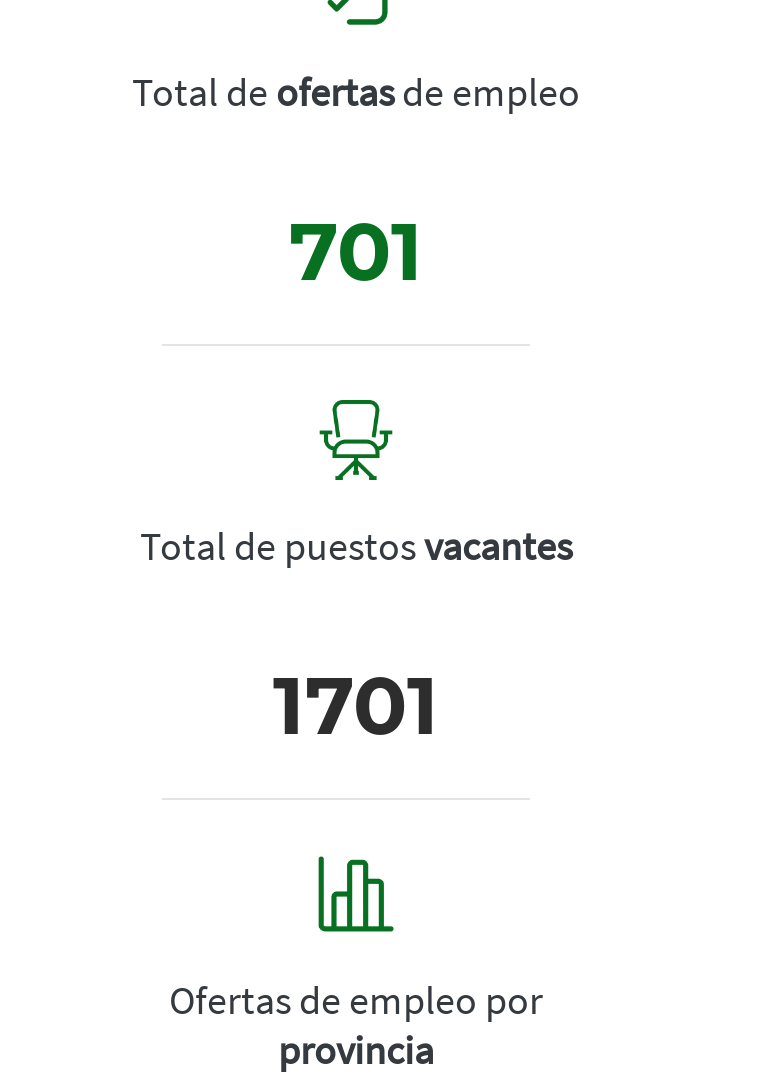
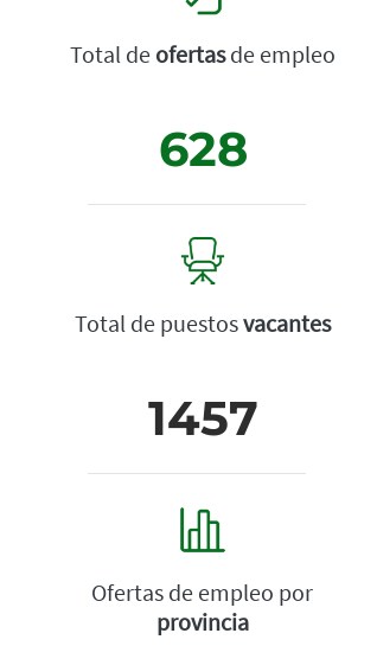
[289,202,423,300] 701 -> [158,120,247,178] 628
[273,656,439,754] 1701 -> [148,389,258,447] 1457

